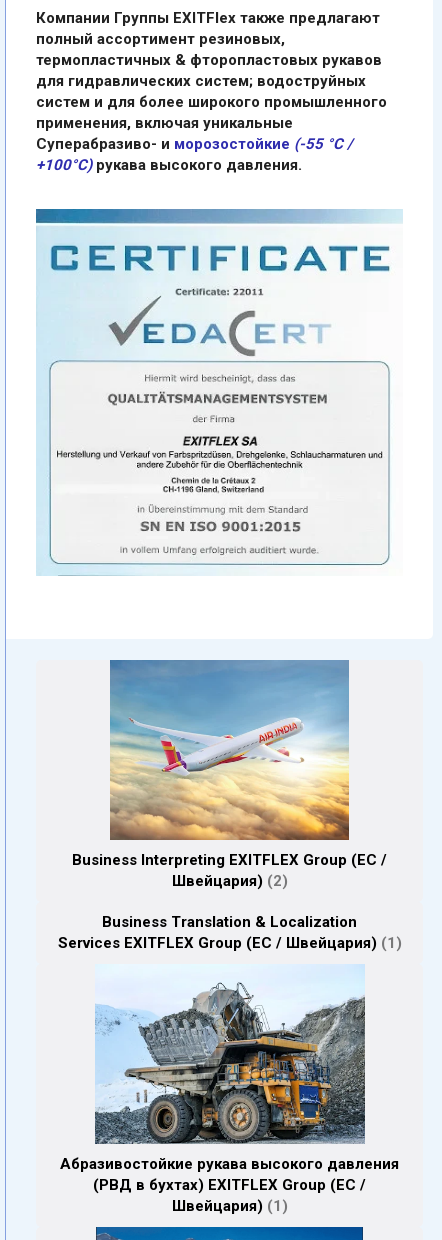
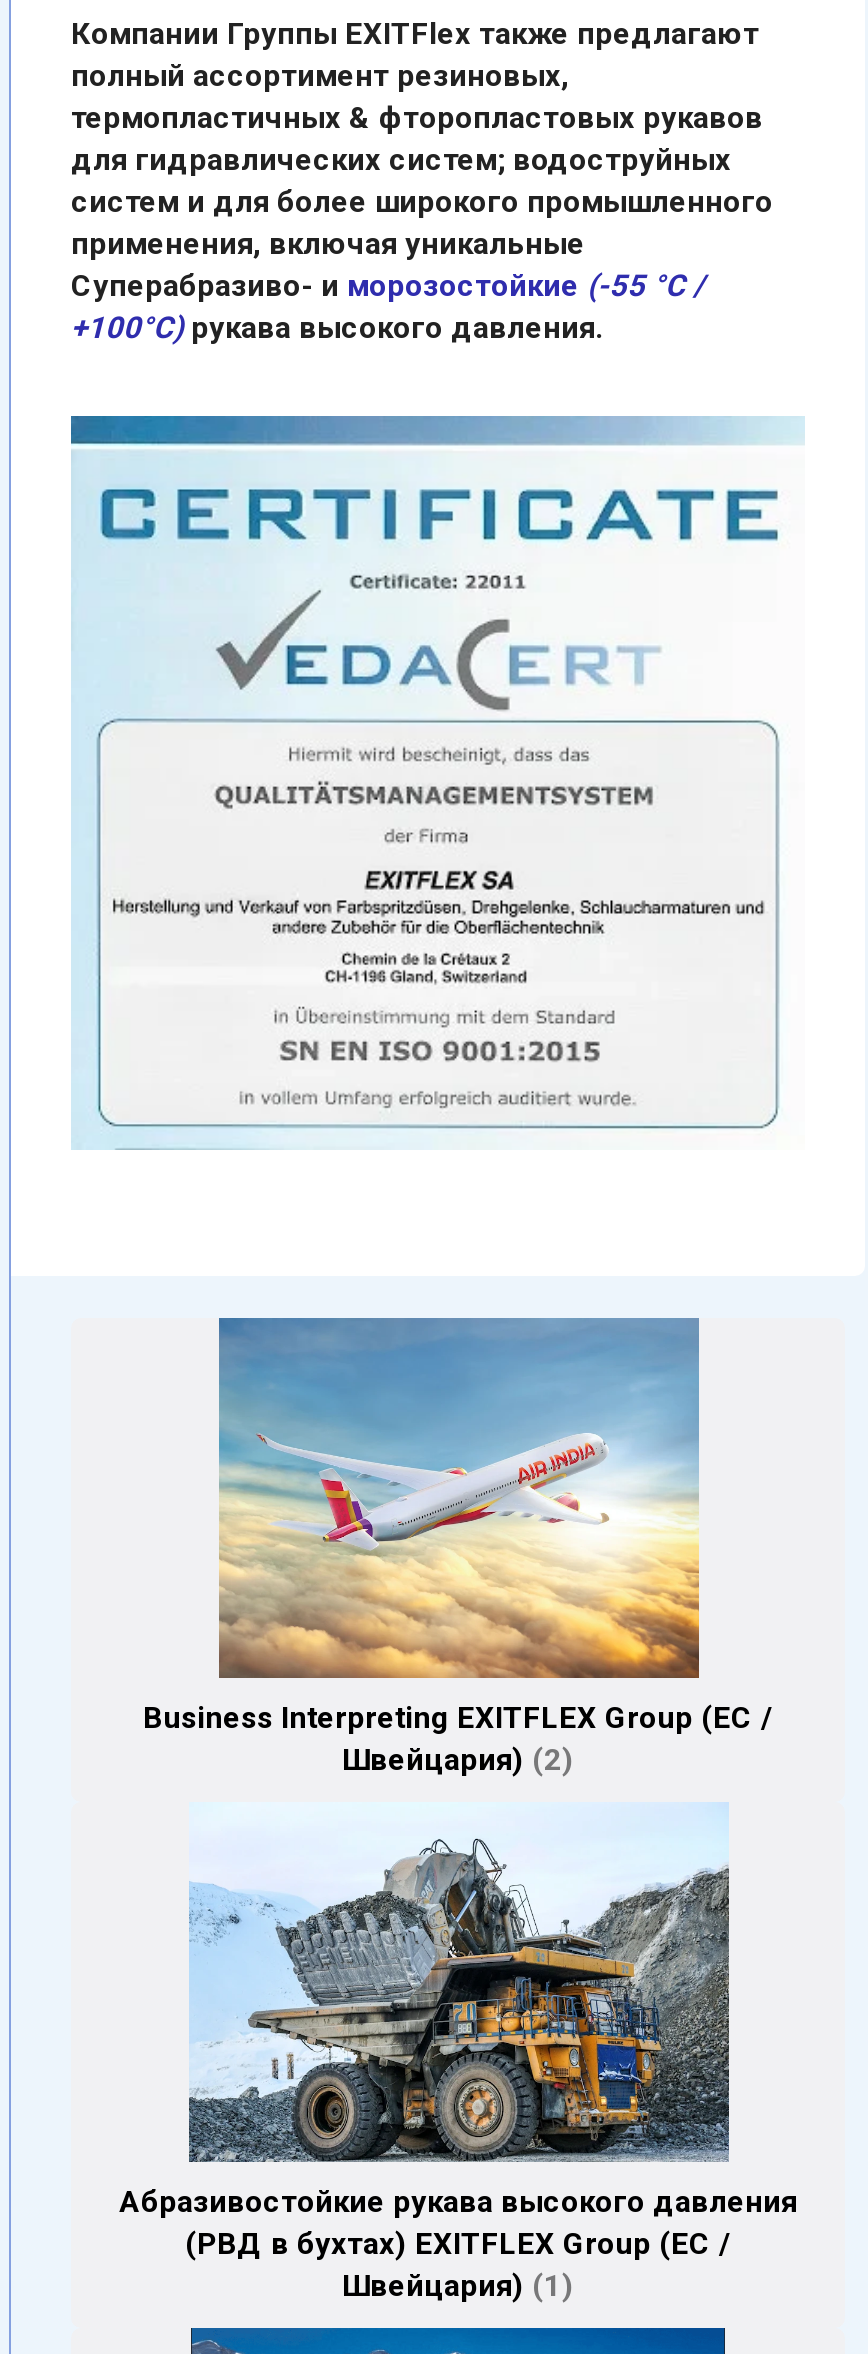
[57,913,395,952] Business Translation & Localization | Services EXITFLEX Group (ЕС / Швейцария) 1 -> none

